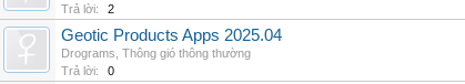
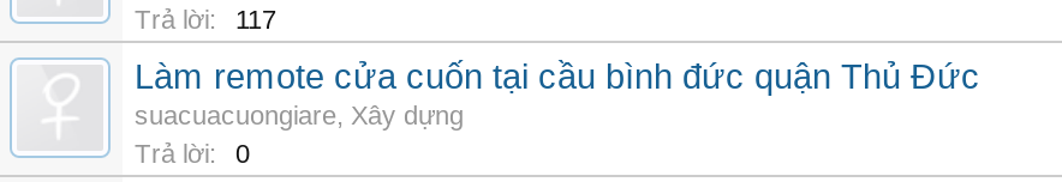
[61,2,114,15] Trả lời: 2 -> [135,5,276,34] Trả lời: 117
[61,27,282,60] Geotic Products Apps 2025.04 | Drograms, Thông gió thông thường -> [135,57,980,129] Làm remote cửa cuốn tại cầu bình đức quận Thủ Đức | suacuacuongiare, Xây dựng

